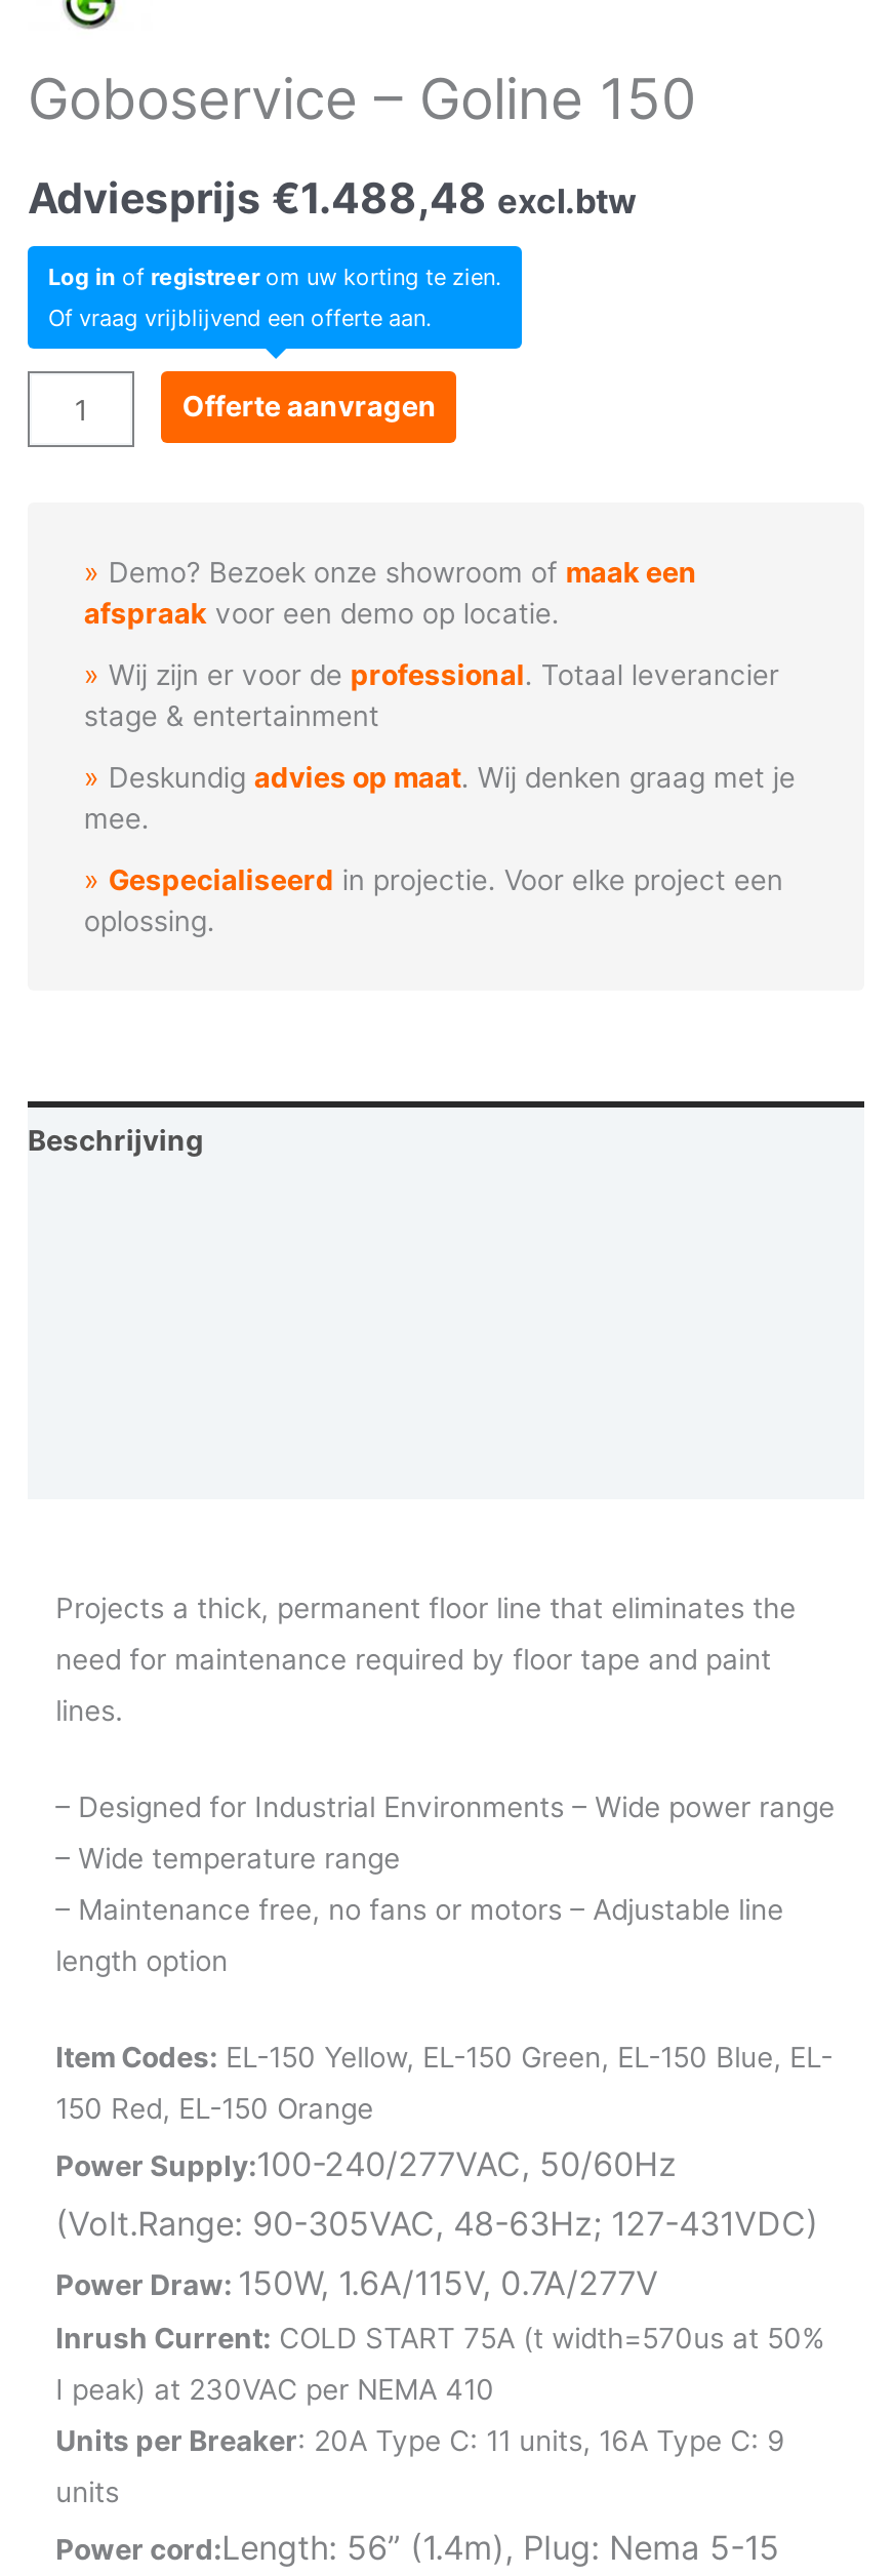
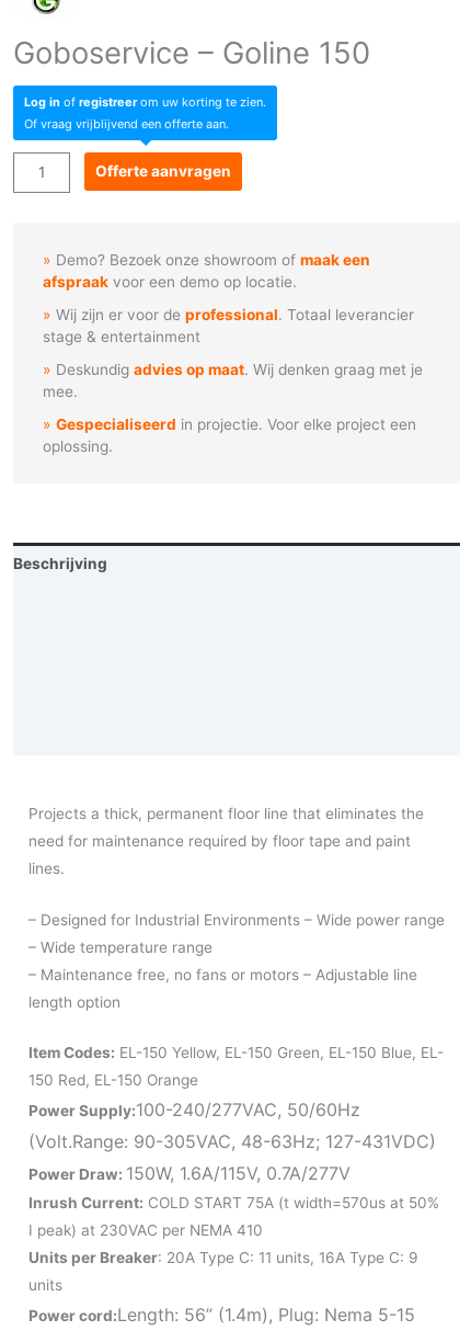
[28,172,637,224] Adviesprijs €1.488,48 excl.btw -> none

